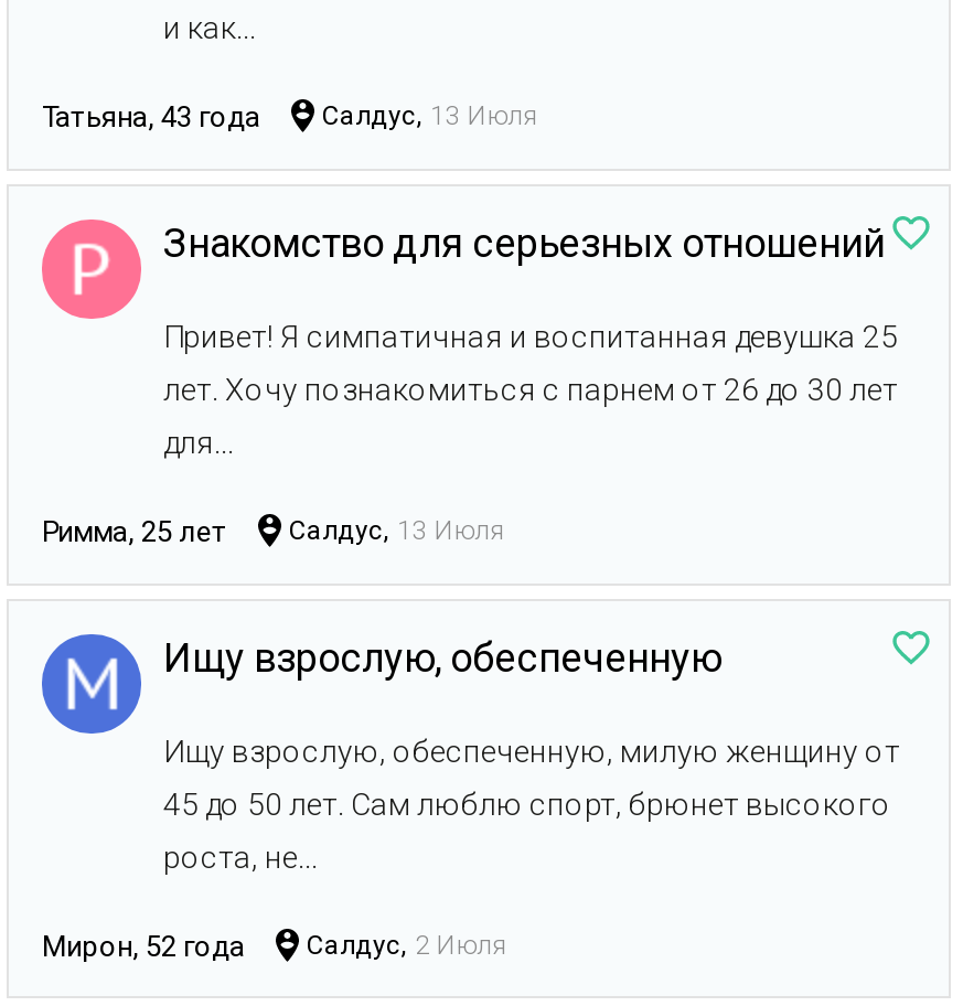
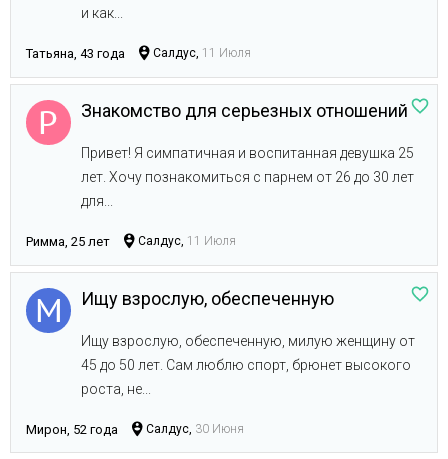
[42,100,538,133] Татьяна, 43 года Салдус, 13 Июля -> [26,46,251,61] Татьяна, 43 года Салдус, 11 Июля
[42,514,505,548] Римма, 25 лет Салдус, 13 Июля -> [26,234,236,249] Римма, 25 лет Салдус, 11 Июля
[42,929,507,962] Мирон, 52 года Салдус, 2 Июля -> [26,421,244,436] Мирон, 52 года Салдус, 30 Июня

